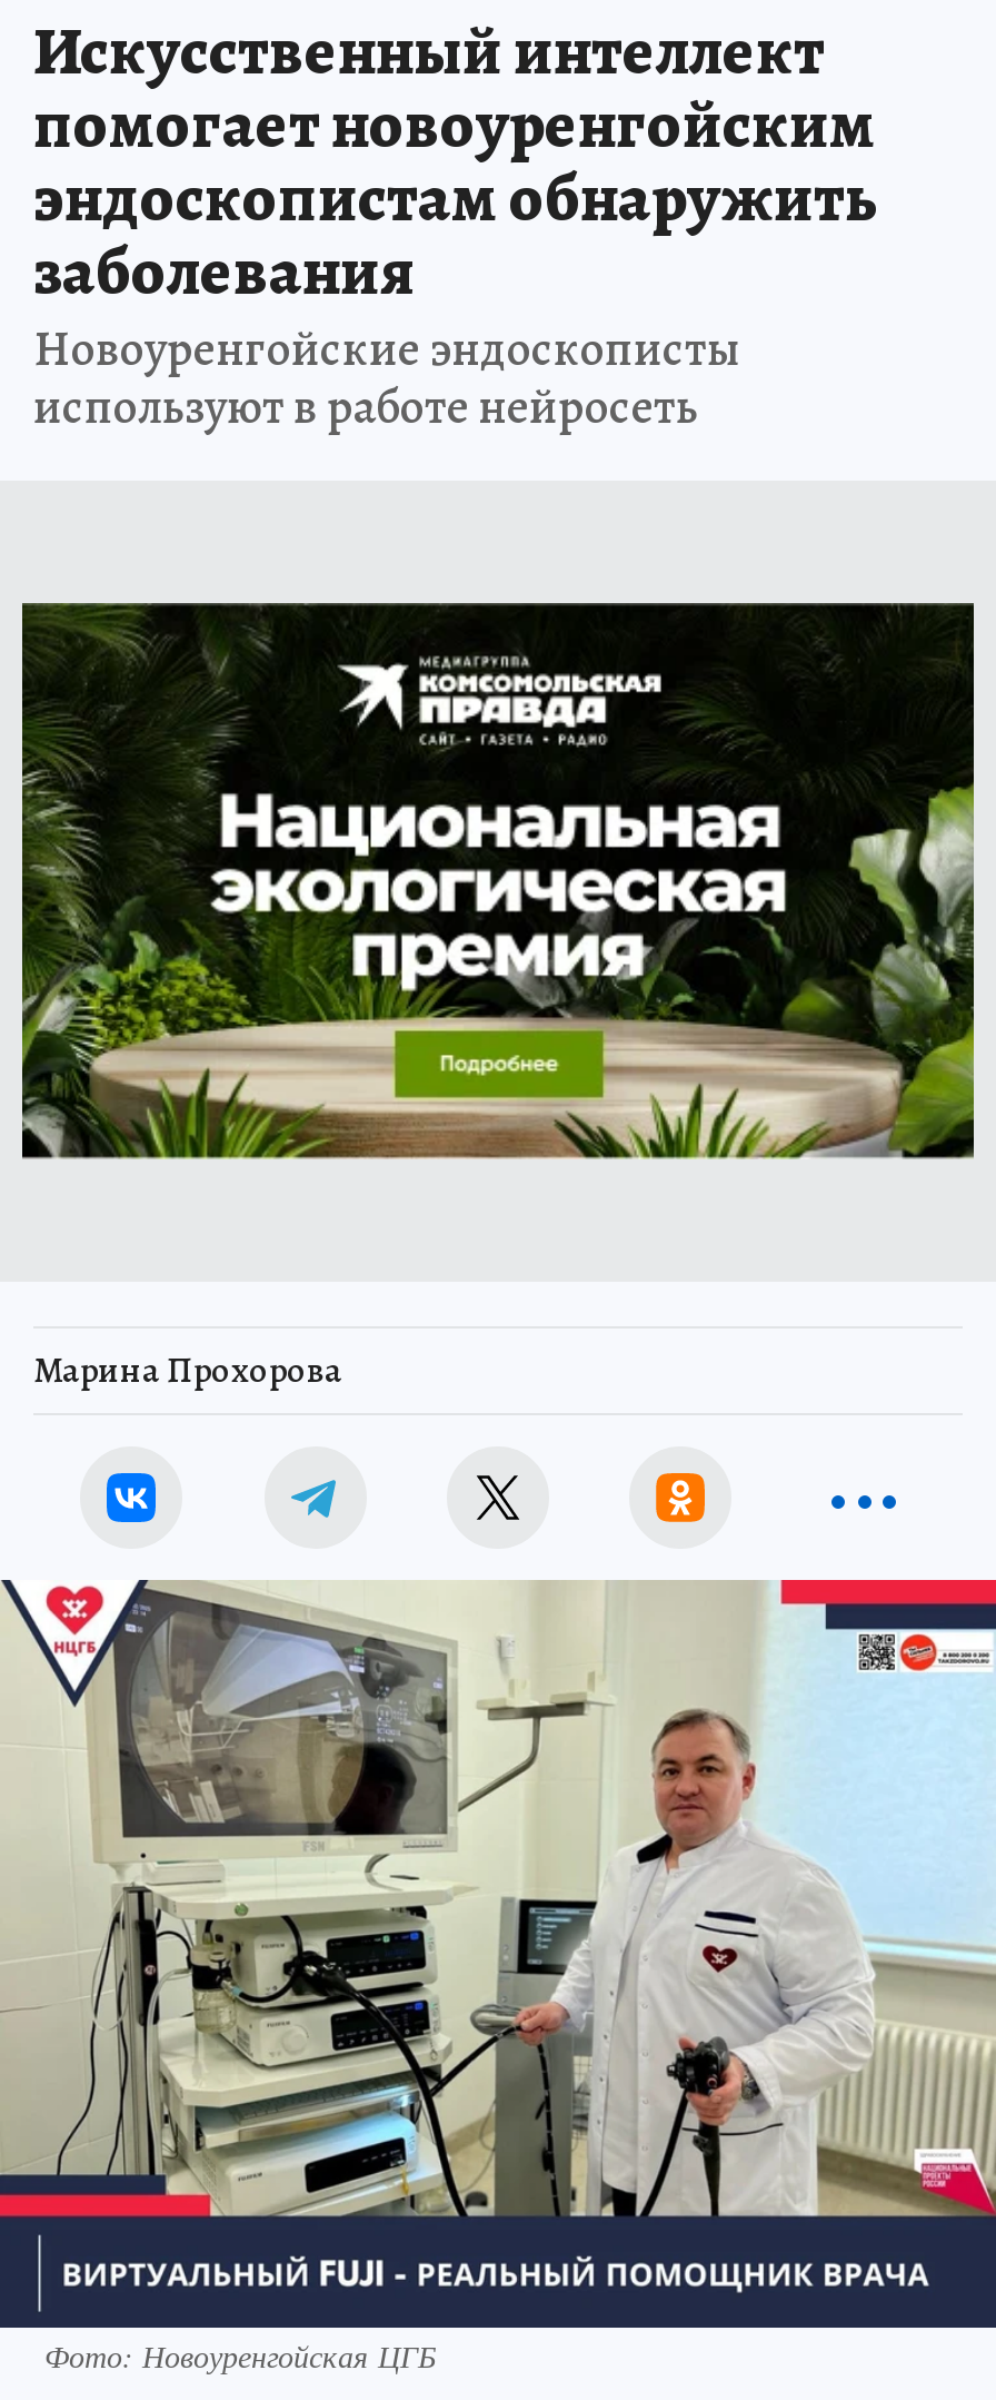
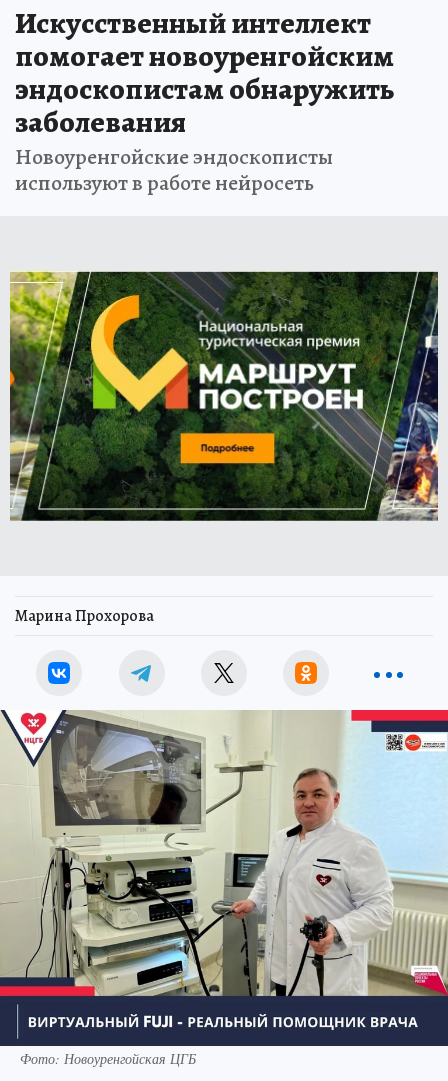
[20,601,976,1159] [image] -> [9,271,439,522] [image]

